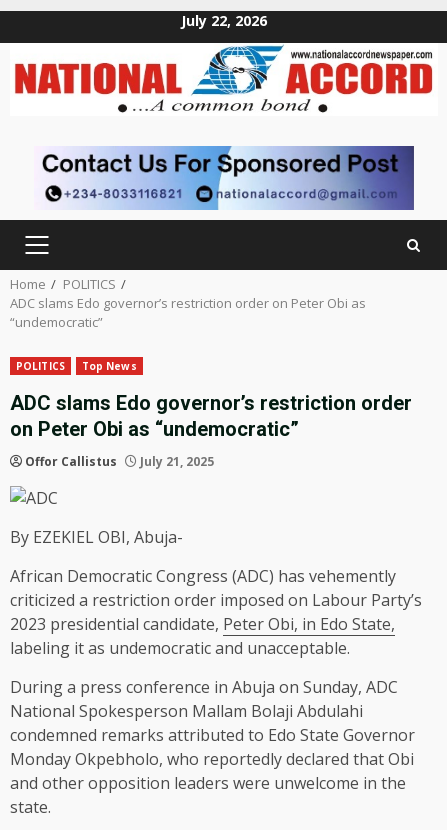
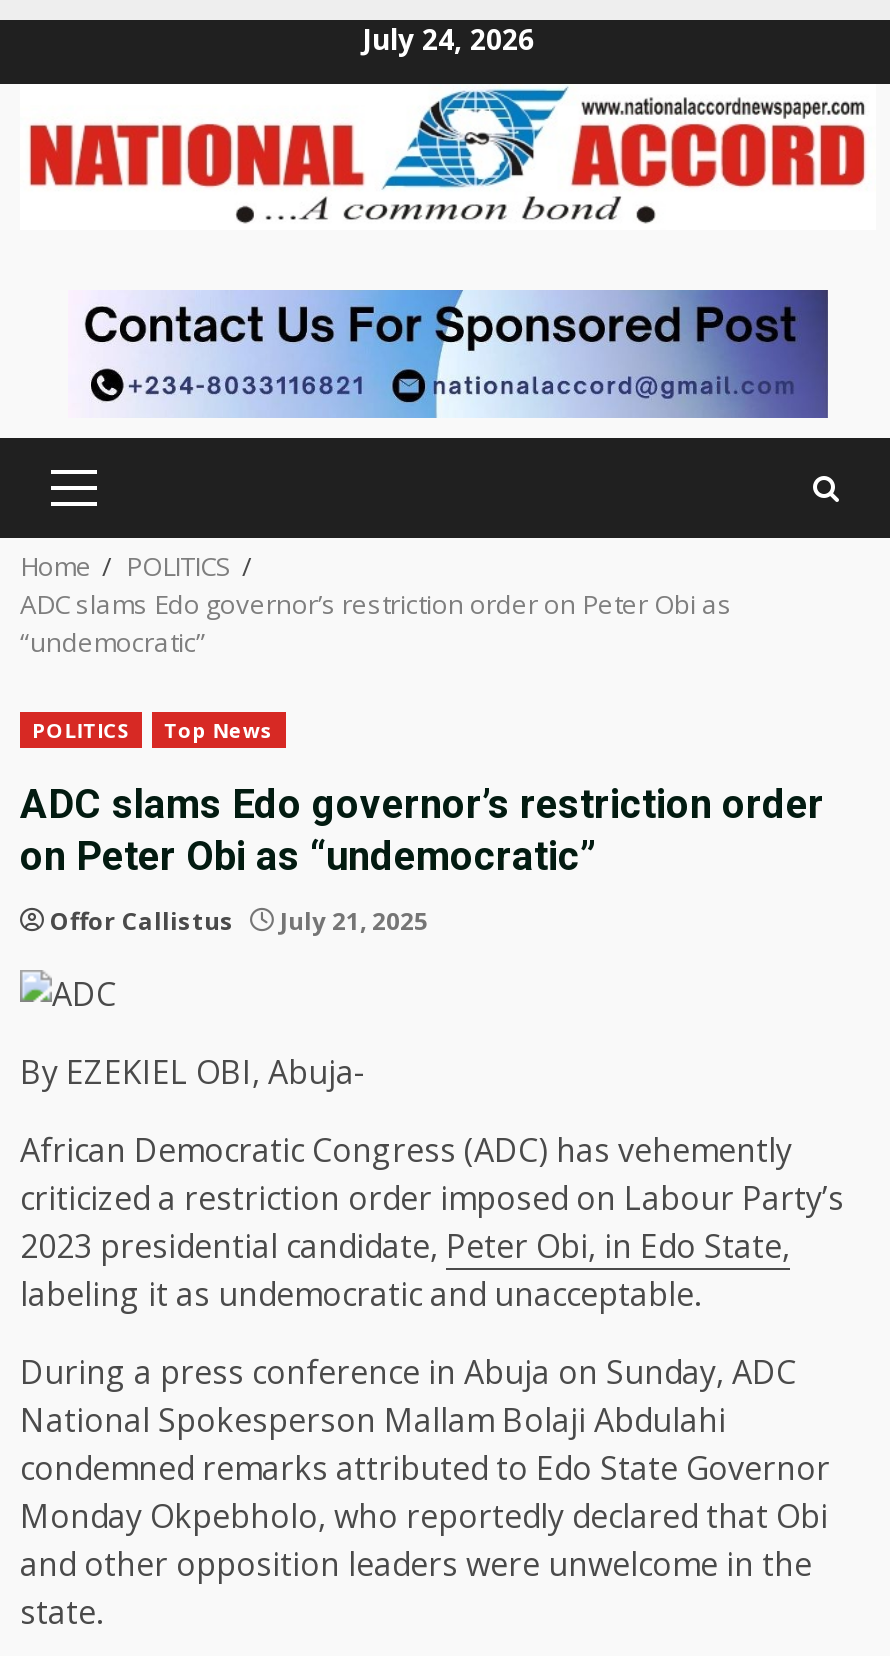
[181,10,267,29] July 22, 2026 -> [362,19,534,57] July 24, 2026

